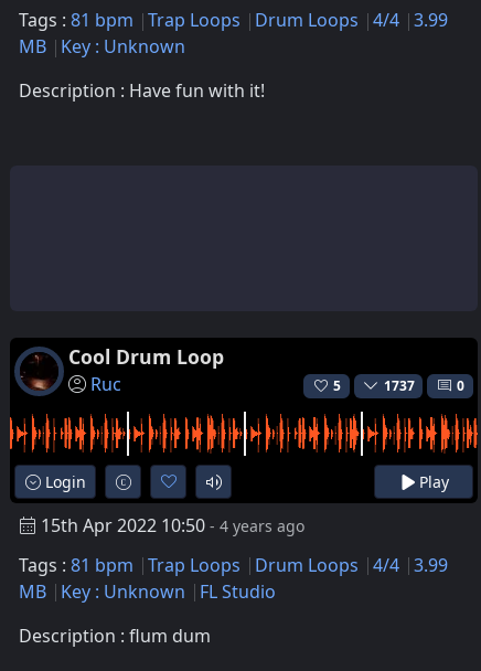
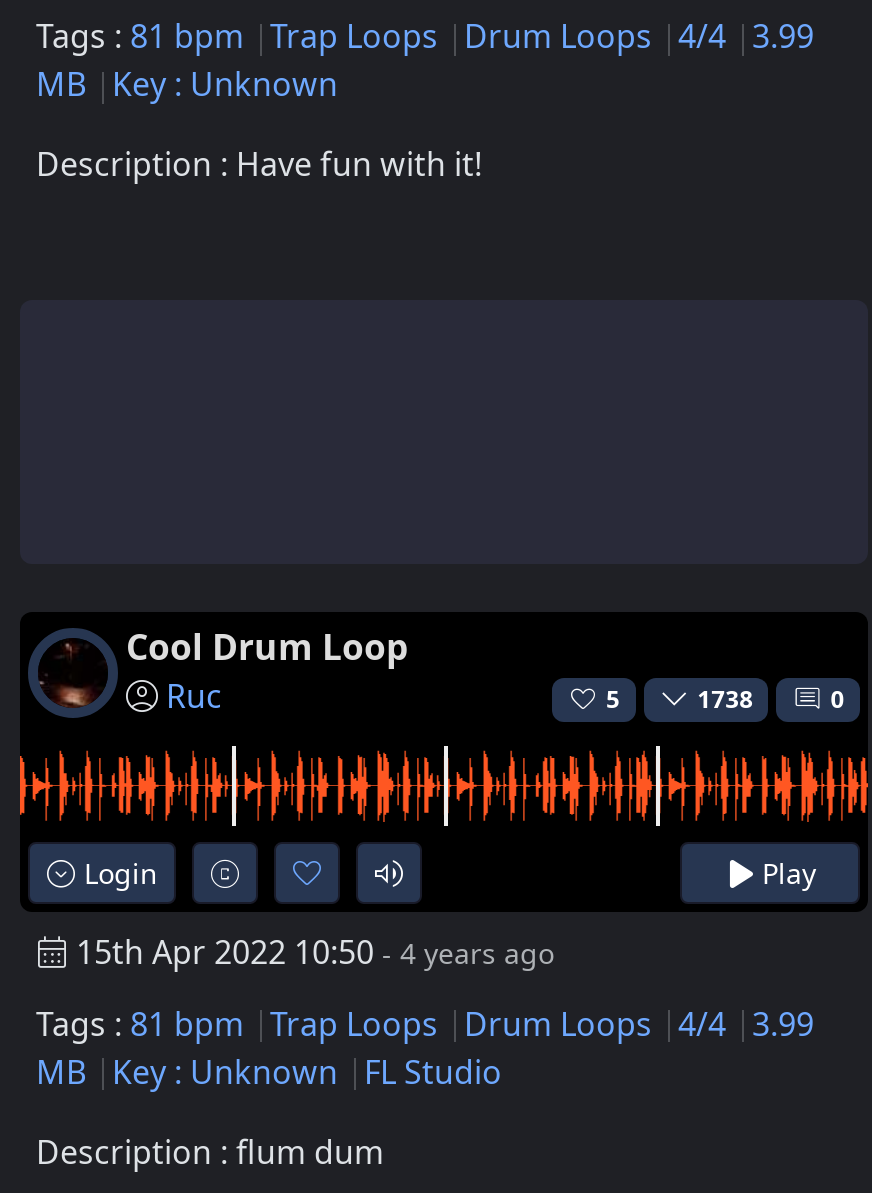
[383,377,414,396] 1737 -> [697,683,753,717] 1738

